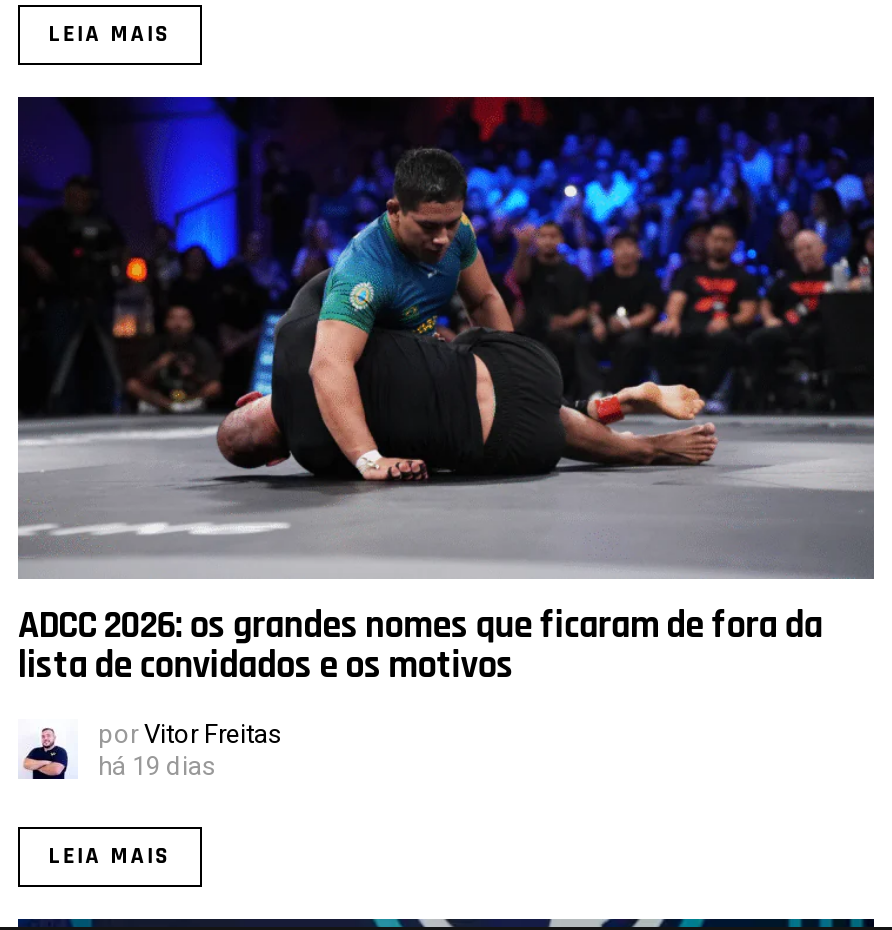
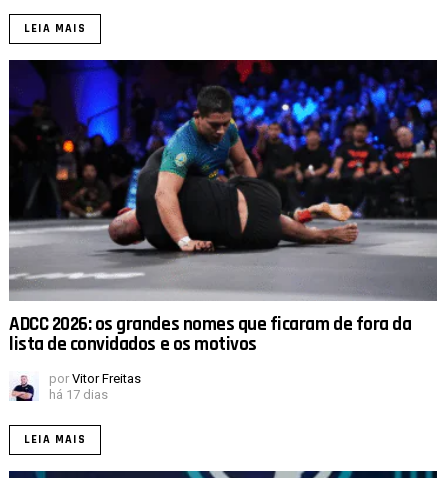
[98,751,216,781] há 19 dias -> [49,387,108,402] há 17 dias

